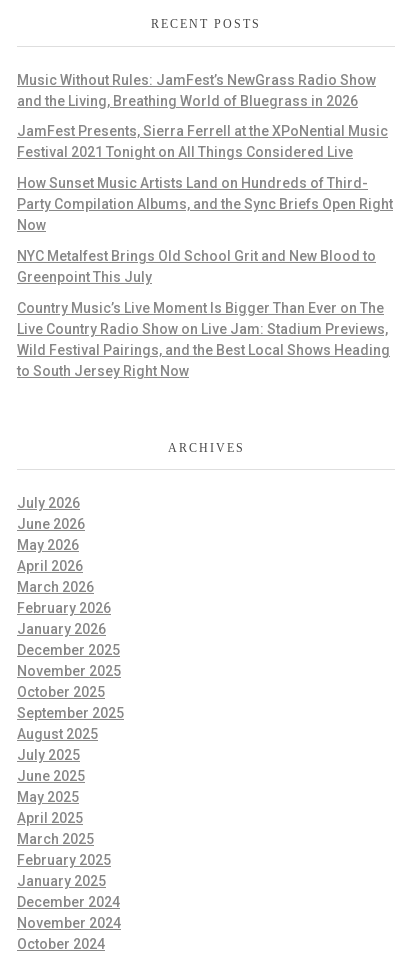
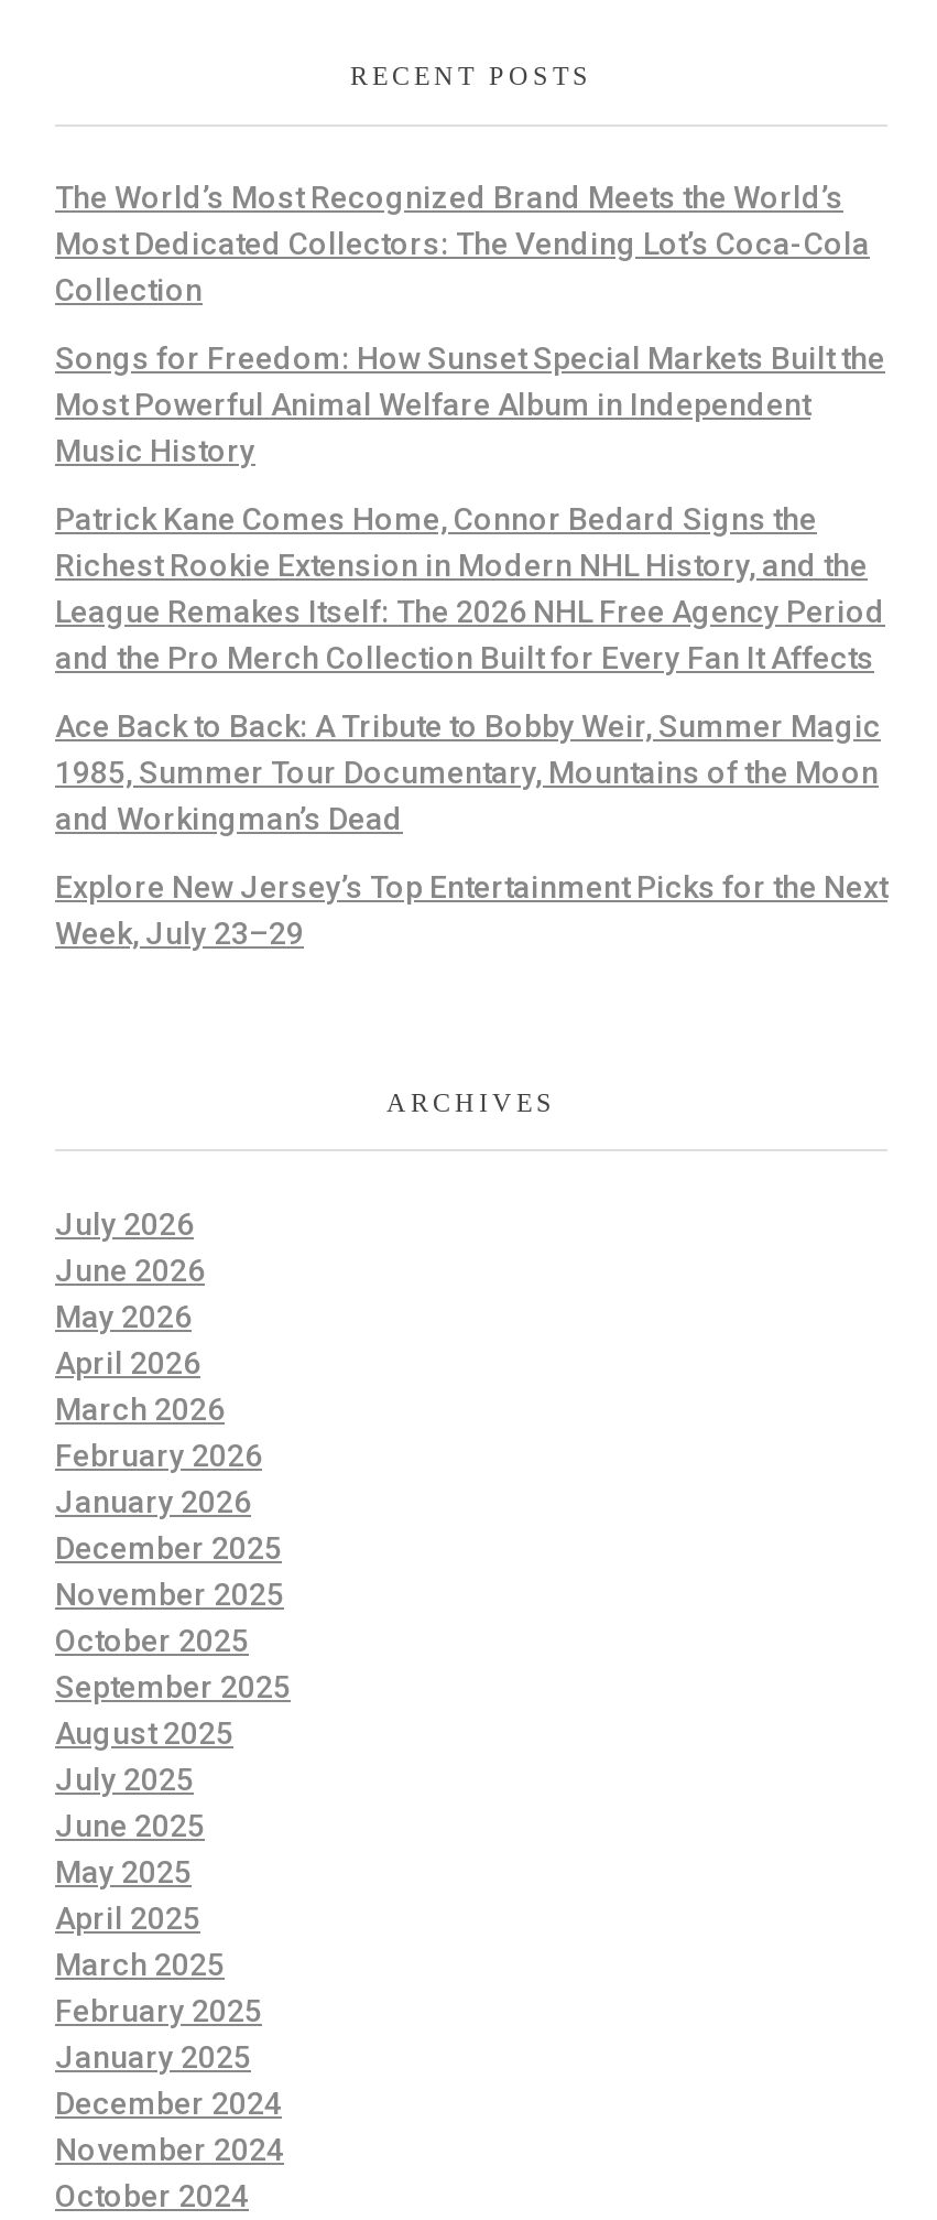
[17,71,376,108] Music Without Rules: JamFest’s NewGrass Radio Show | and the Living, Breathing World of Bluegrass in 2026 -> [55,181,870,308] The World’s Most Recognized Brand Meets the World’s | Most Dedicated Collectors: The Vending Lot’s Coca-Cola | Collection
[17,123,388,160] JamFest Presents, Sierra Ferrell at the XPoNential Music | Festival 2021 Tonight on All Things Considered Live -> [55,341,885,469] Songs for Freedom: How Sunset Special Markets Built the | Most Powerful Animal Welfare Album in Independent | Music History
[17,175,393,233] How Sunset Music Artists Land on Hundreds of Third- | Party Compilation Albums, and the Sync Briefs Open Right | Now -> [55,502,885,676] Patrick Kane Comes Home, Connor Bedard Signs the | Richest Rookie Extension in Modern NHL History, and the | League Remakes Itself: The 2026 NHL Free Agency Period | and the Pro Merch Collection Built for Every Fan It Affects
[17,248,376,285] NYC Metalfest Brings Old School Grit and New Blood to | Greenpoint This July -> [55,708,881,836] Ace Back to Back: A Tribute to Bobby Weir, Summer Magic | 1985, Summer Tour Documentary, Mountains of the Moon | and Workingman’s Dead
[17,300,390,379] Country Music’s Live Moment Is Bigger Than Ever on The | Live Country Radio Show on Live Jam: Stadium Previews, | Wild Festival Pairings, and the Best Local Shows Heading | to South Jersey Right Now -> [55,869,887,950] Explore New Jersey’s Top Entertainment Picks for the Next | Week, July 23–29

